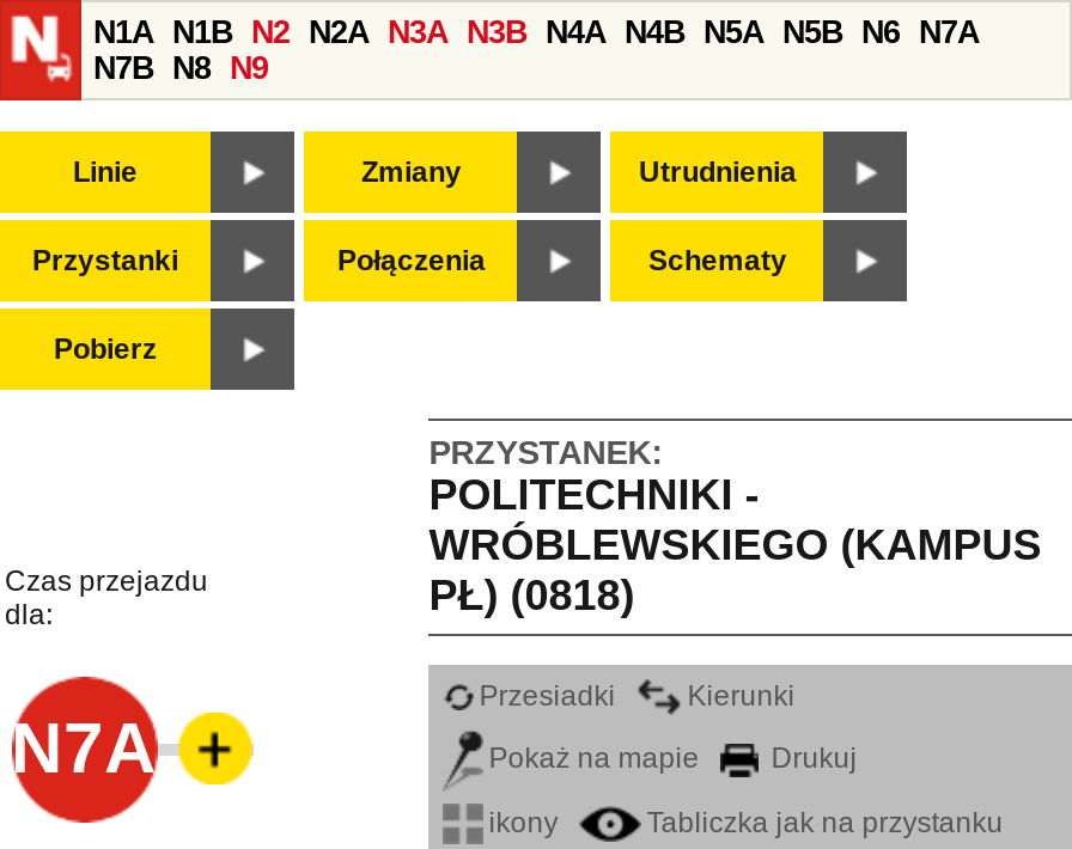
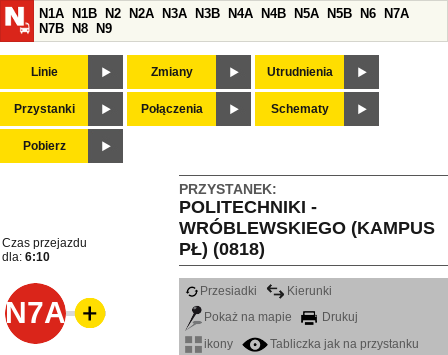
[5,598,53,632] dla: -> [2,250,50,264] dla: 6:10

